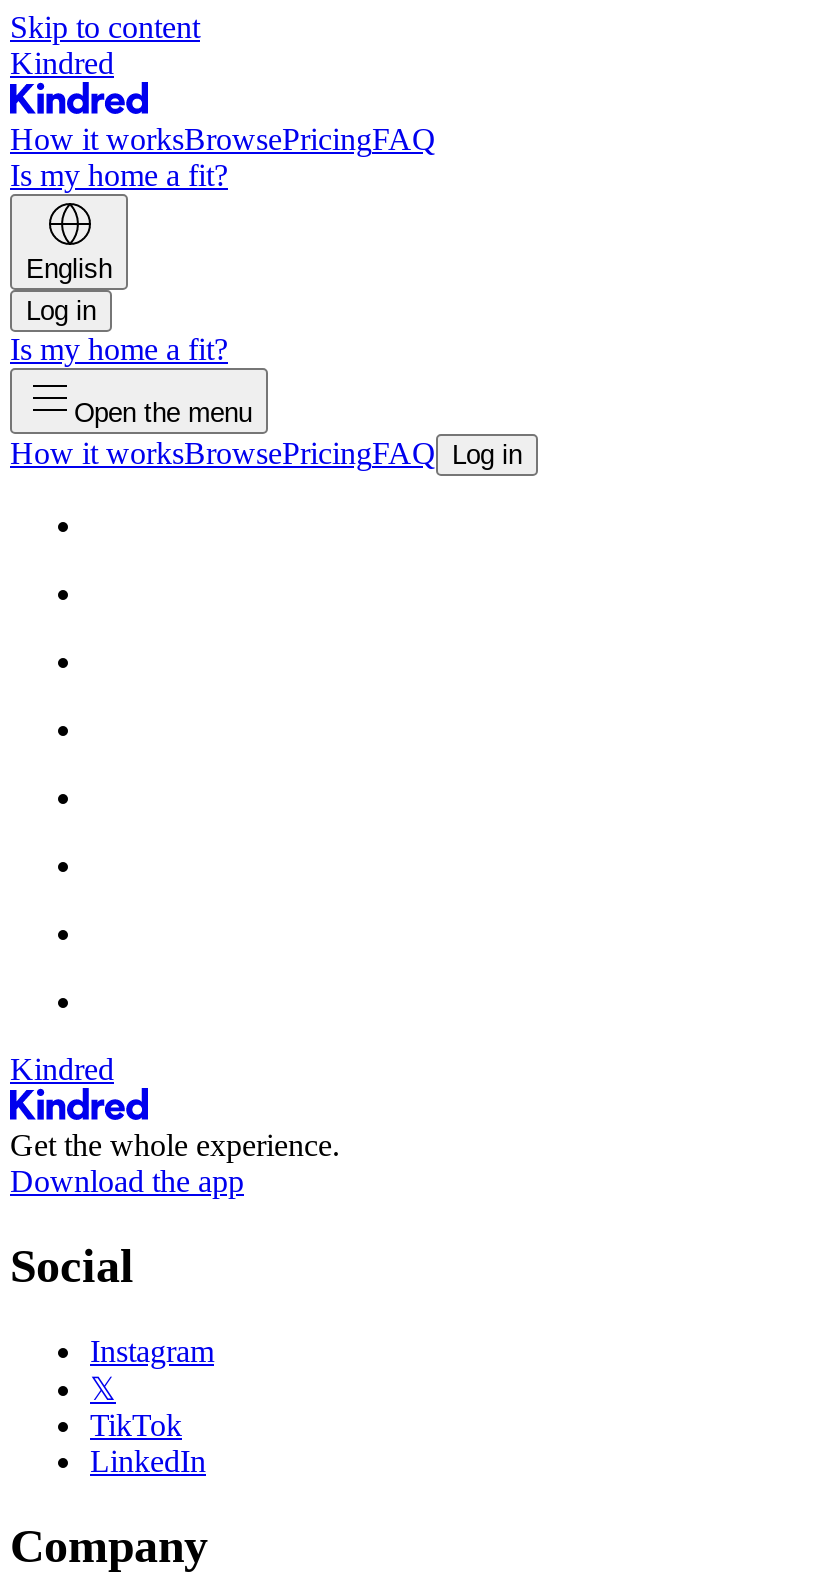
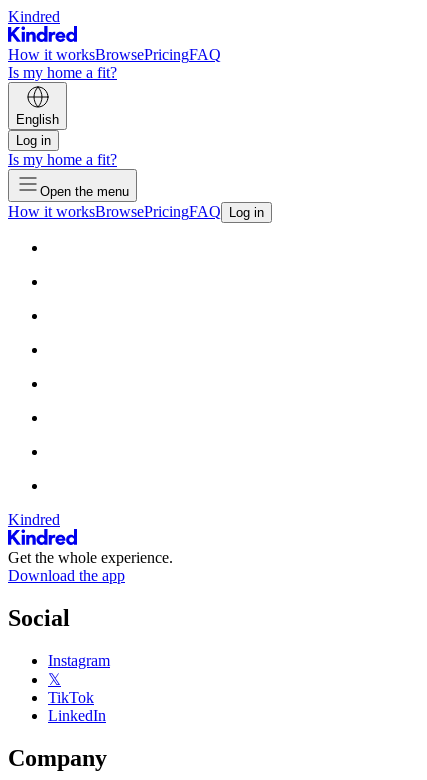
[10,10,200,44] Skip to content -> none

